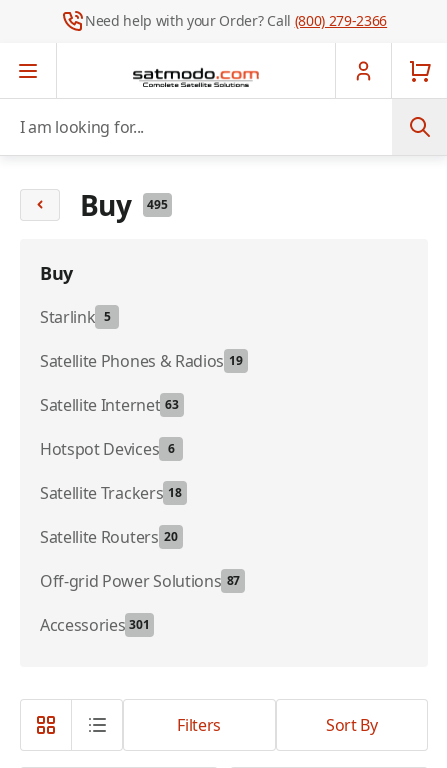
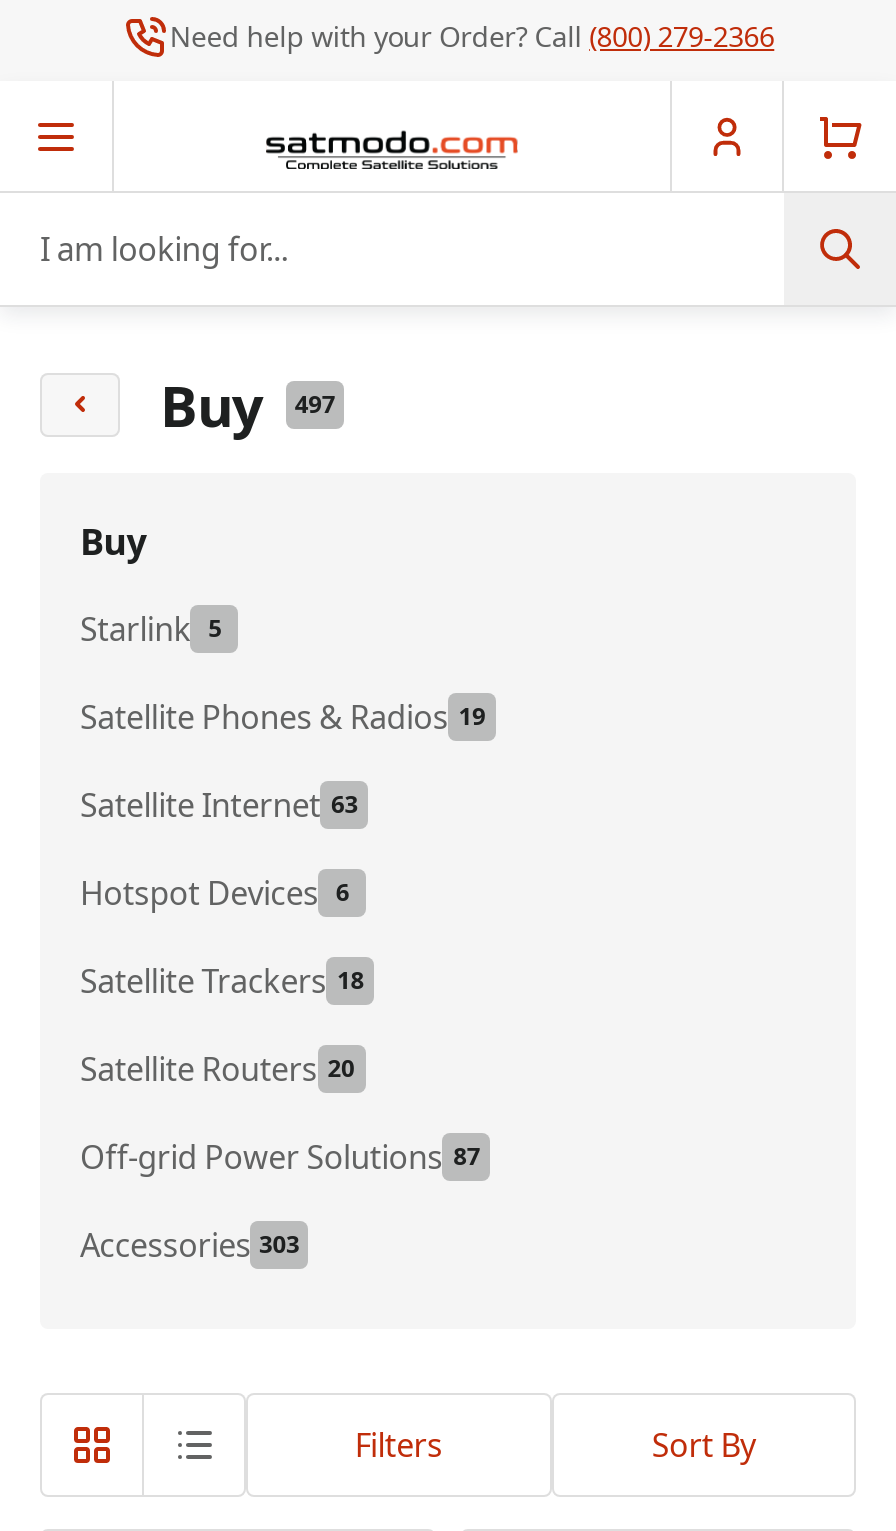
[80,186,168,224] Buy 495 -> [160,367,335,443] Buy 497
[40,614,150,636] Accessories 301 -> [80,1223,300,1267] Accessories 303

